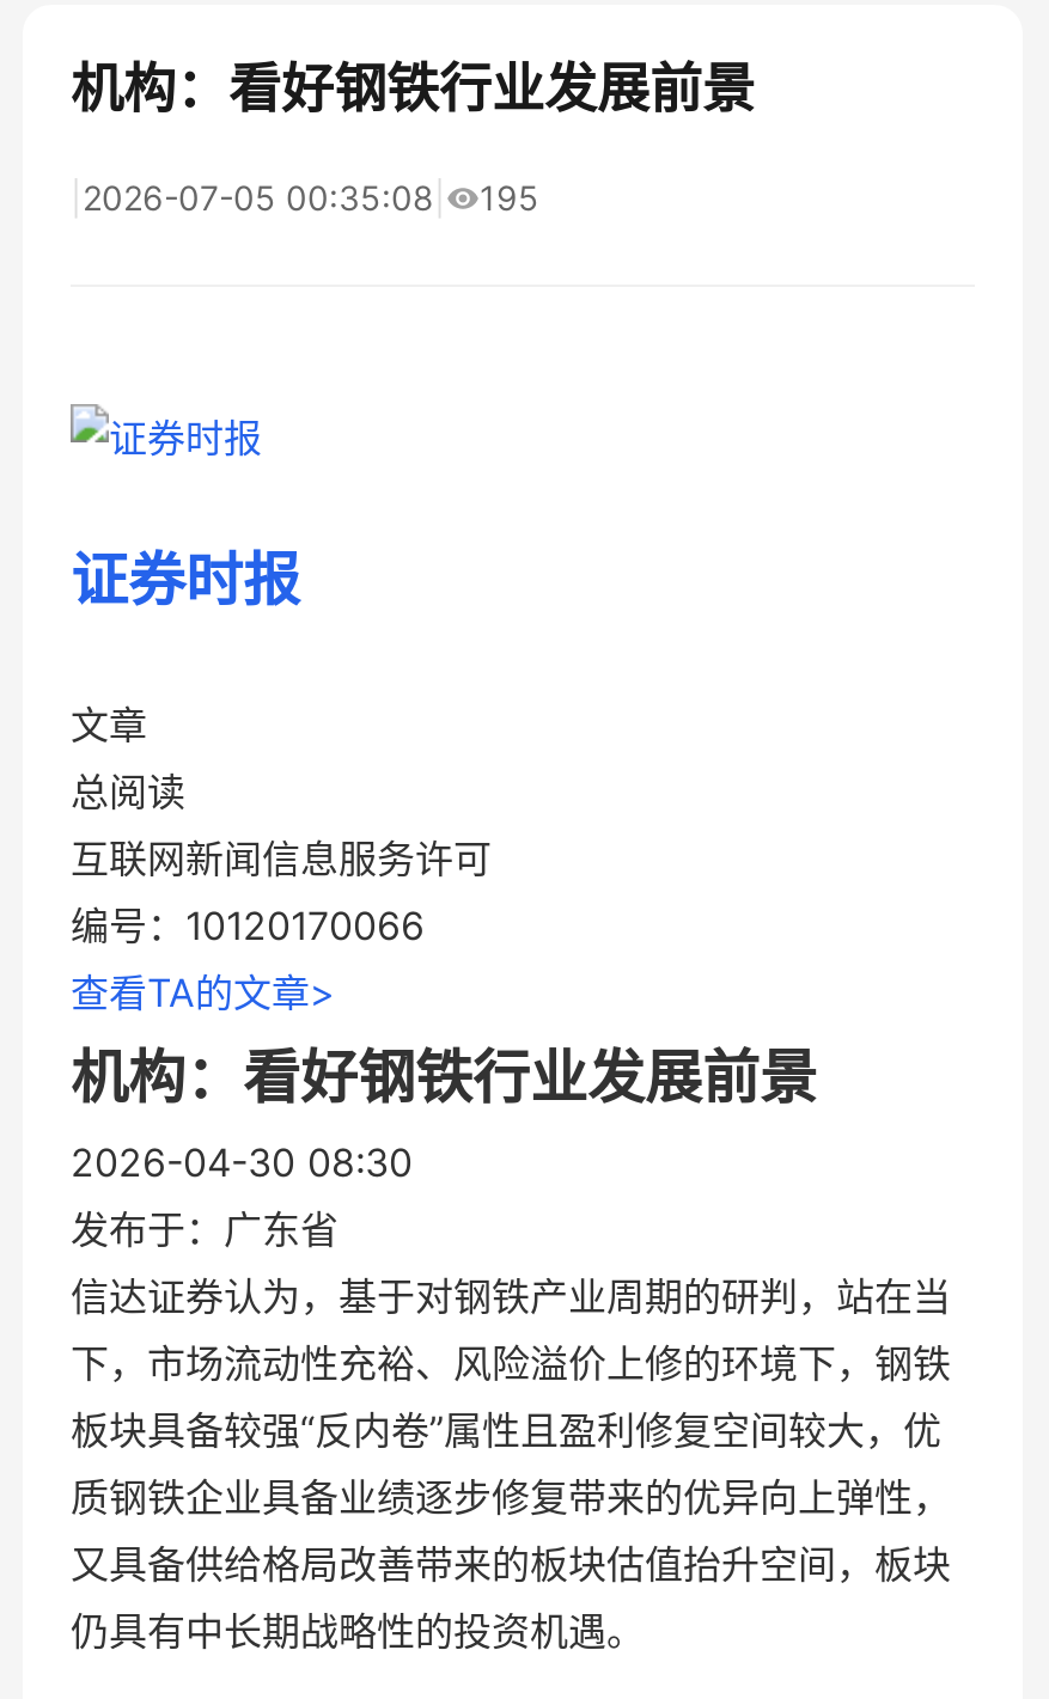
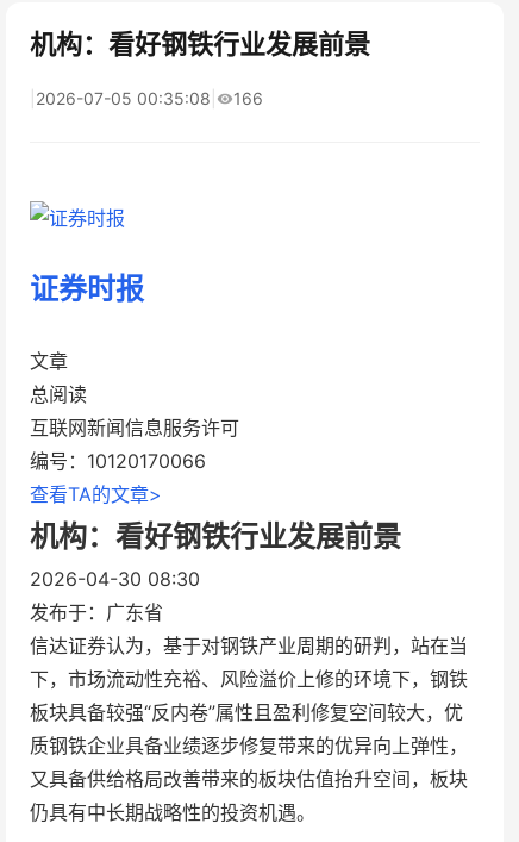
[480,177,539,218] 195 -> [233,88,263,108] 166

